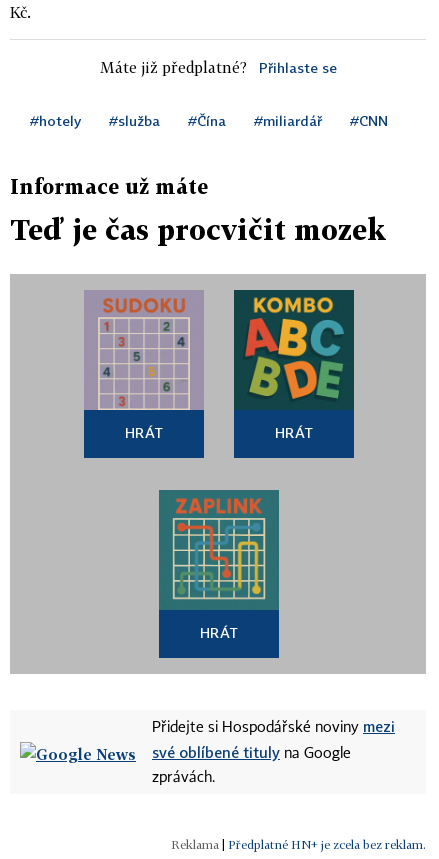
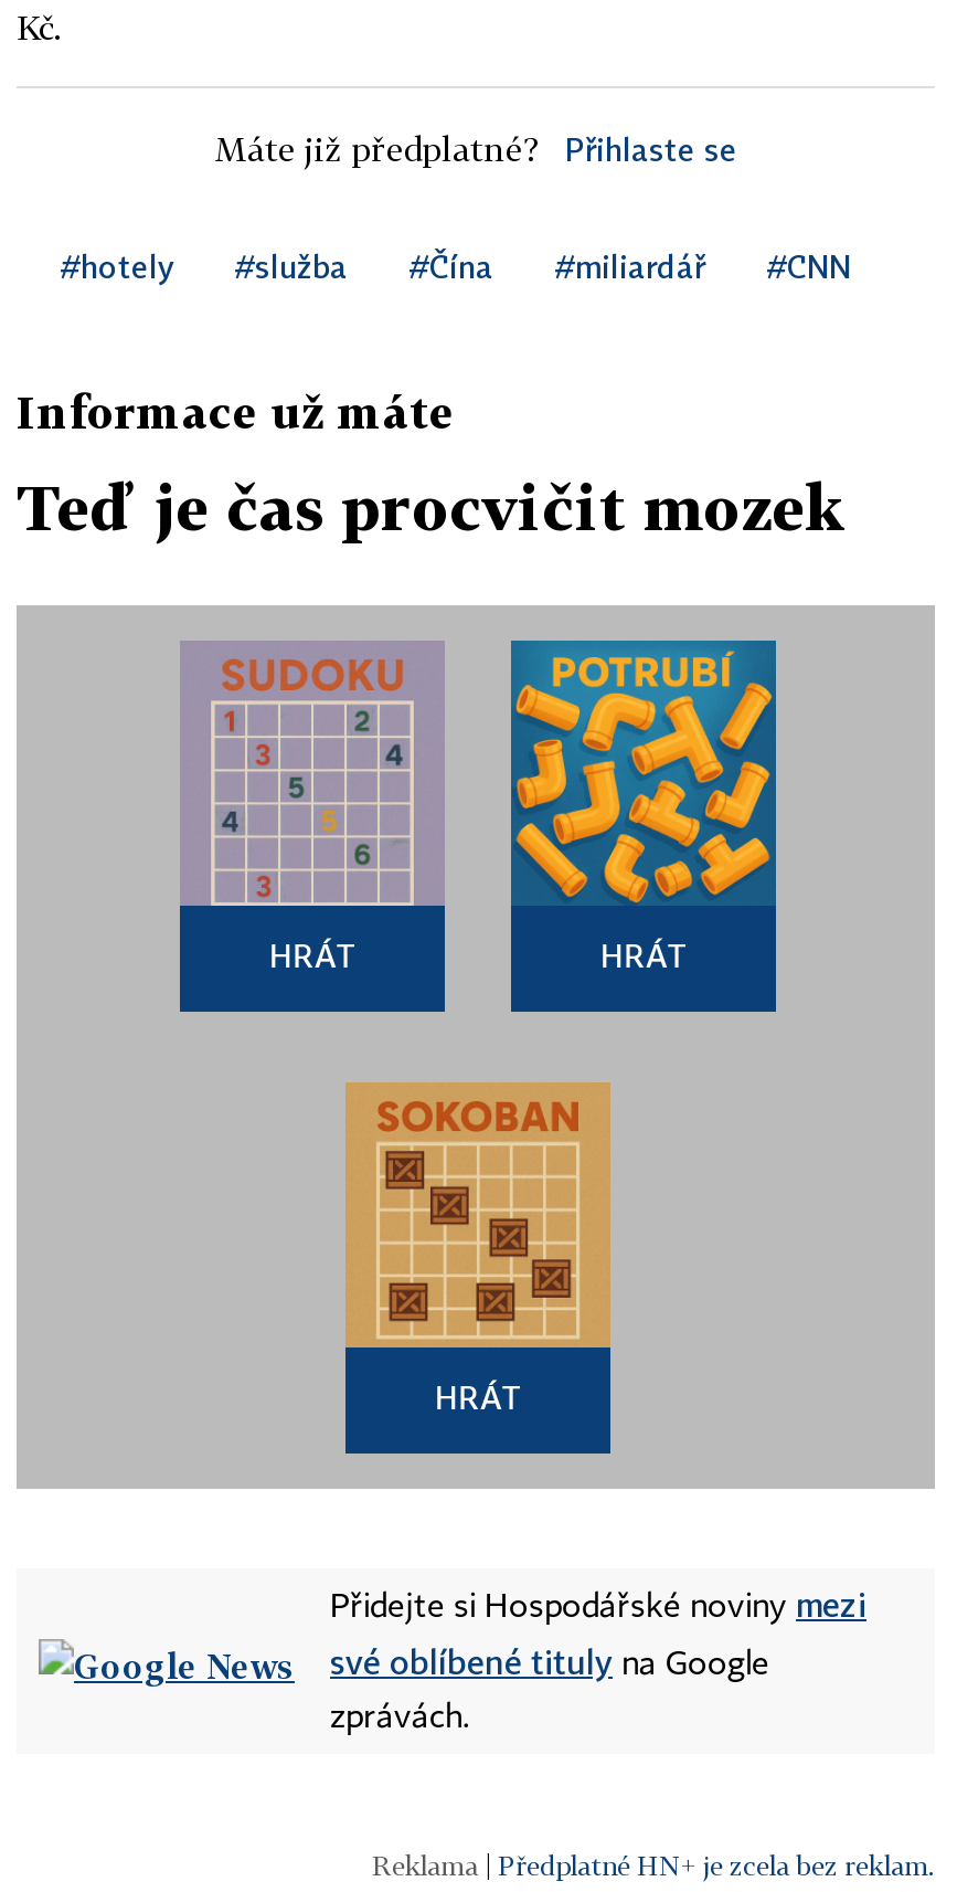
[234,290,354,410] [image] -> [511,641,776,906] [image]
[158,489,280,610] [image] -> [345,1082,610,1350] [image]

